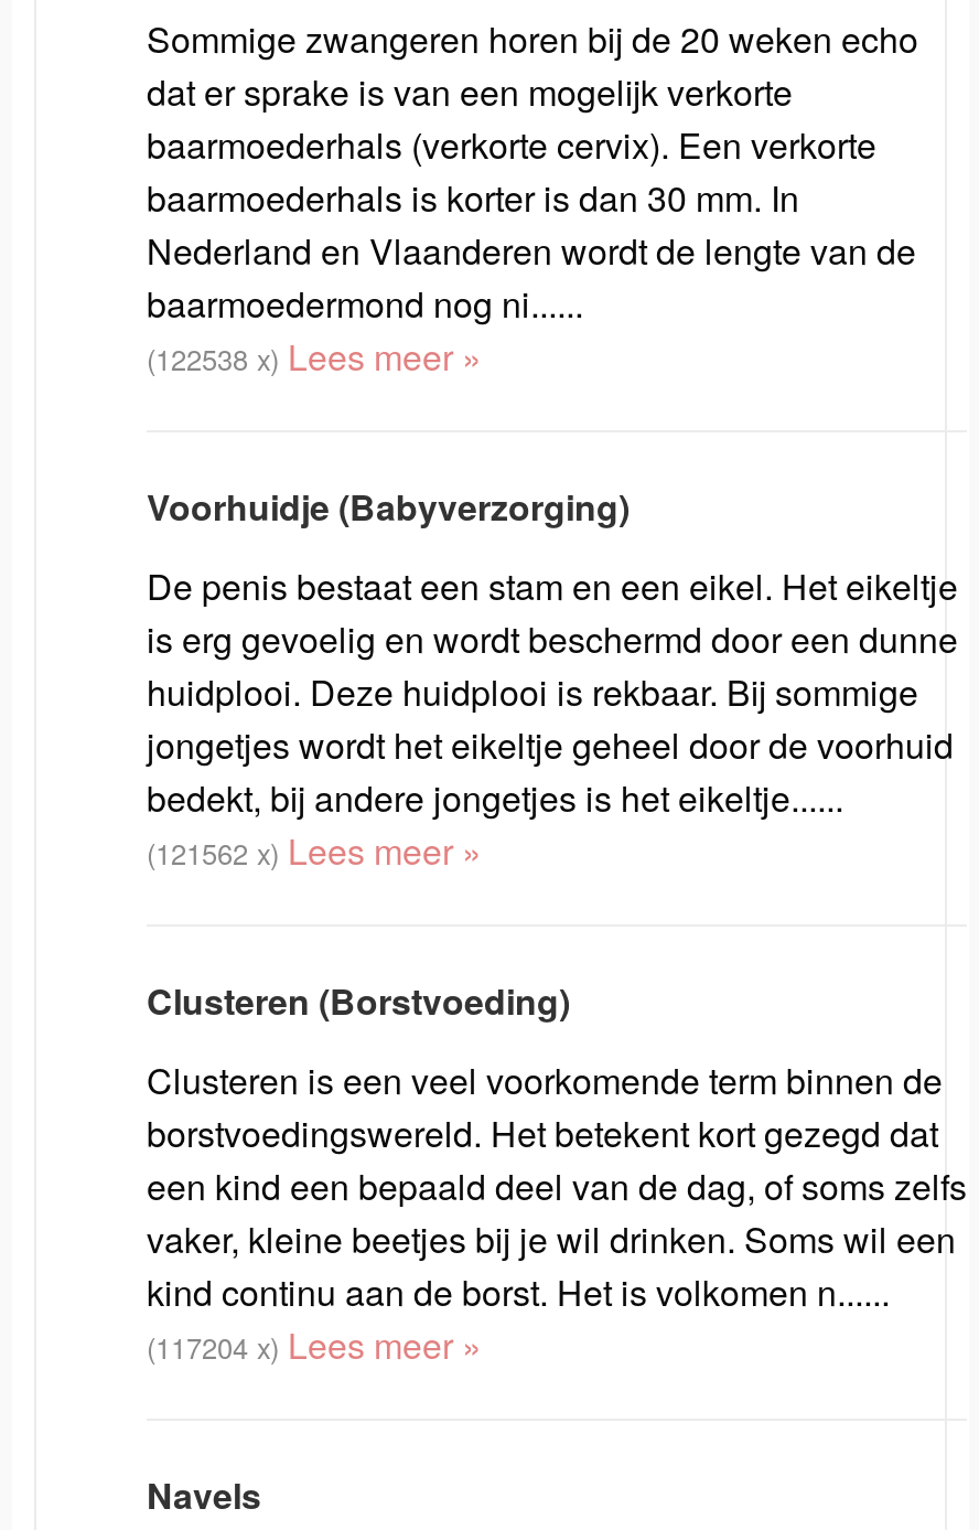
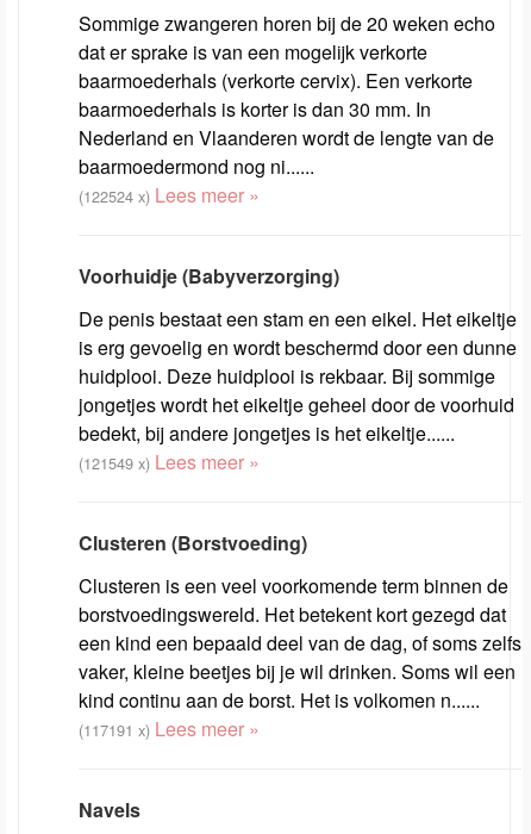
[147,331,482,382] (122538 x) Lees meer » -> [79,181,260,208] (122524 x) Lees meer »
[147,825,482,876] (121562 x) Lees meer » -> [79,448,260,475] (121549 x) Lees meer »
[147,1319,482,1370] (117204 x) Lees meer » -> [79,715,260,742] (117191 x) Lees meer »

